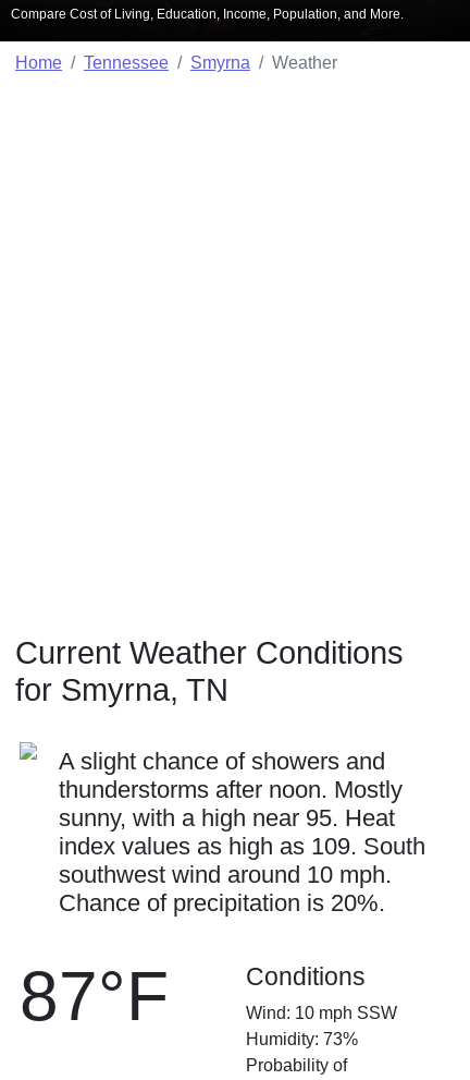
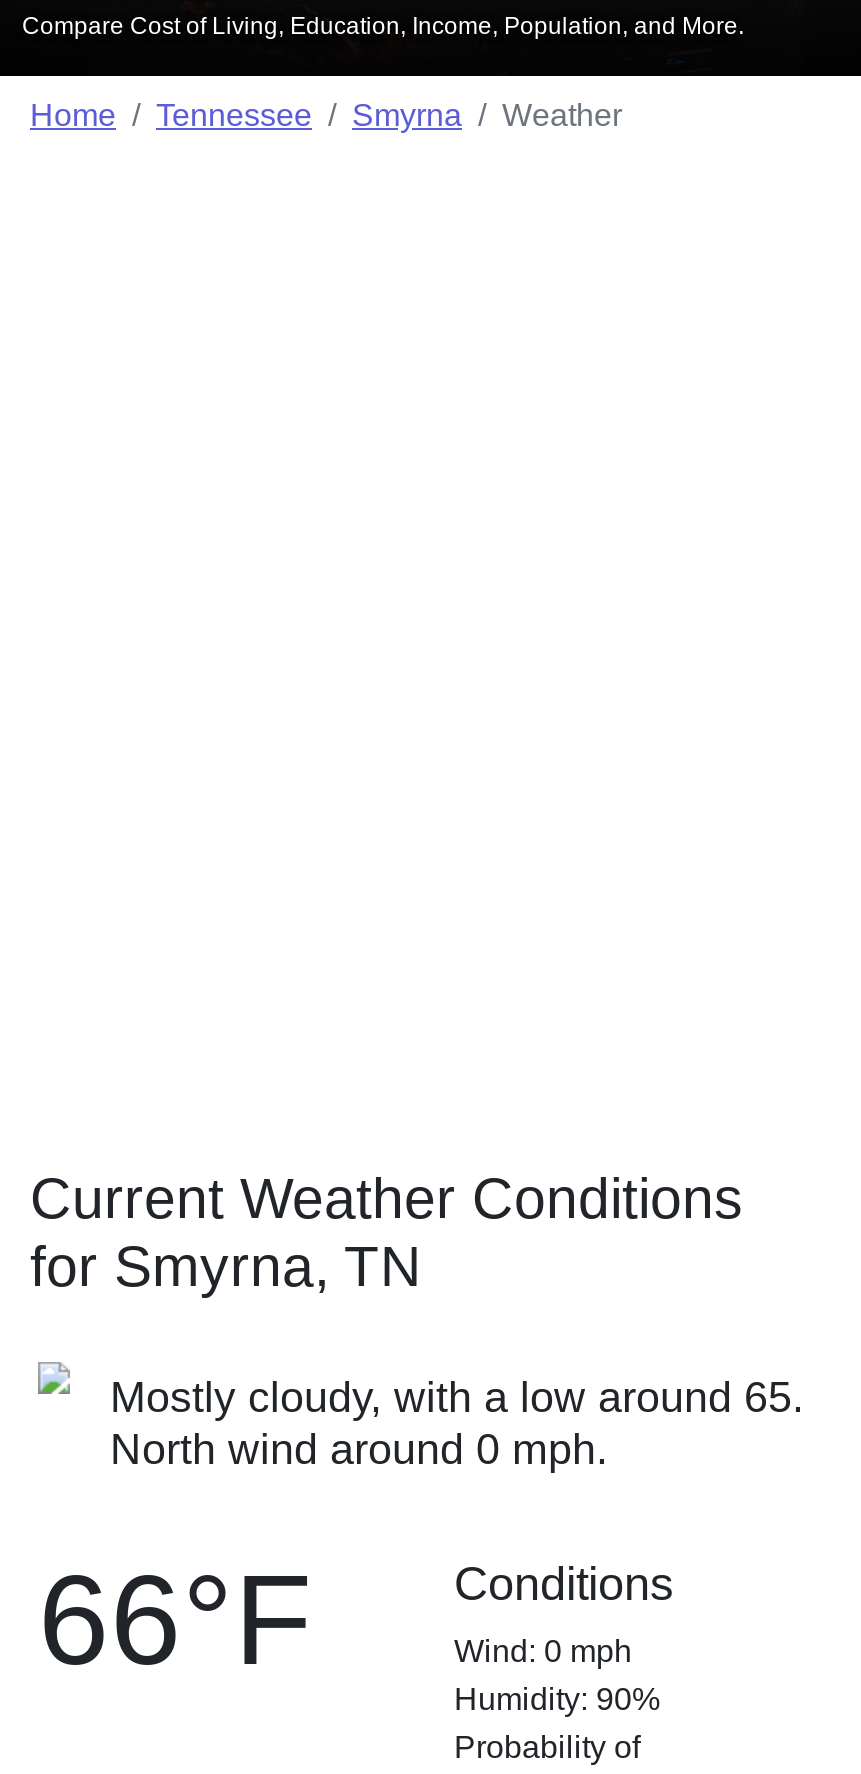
[59,748,425,917] A slight chance of showers and | thunderstorms after noon. Mostly | sunny, with a high near 95. Heat | index values as high as 109. South | southwest wind around 10 mph. | Chance of precipitation is 20%. -> [110,1372,804,1474] Mostly cloudy, with a low around 65. | North wind around 0 mph.
[20,957,169,1035] 87°F -> [38,1548,312,1692] 66°F
[246,1004,397,1048] Wind: 10 mph SSW | Humidity: 73% -> [454,1634,660,1716] Wind: 0 mph | Humidity: 90%

